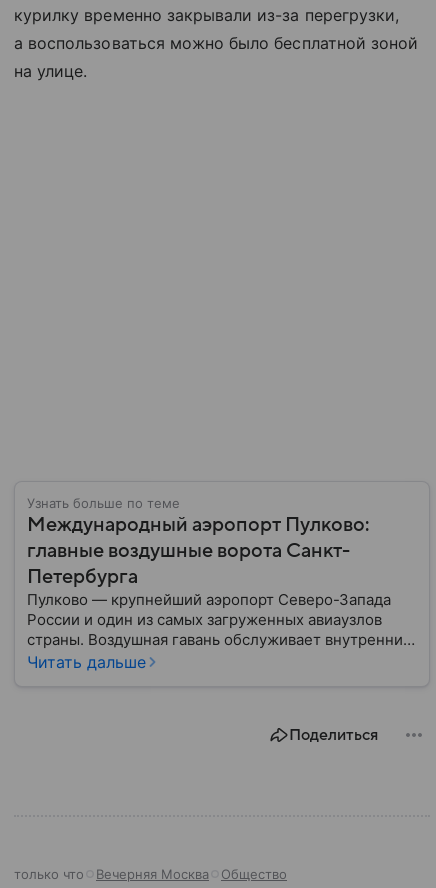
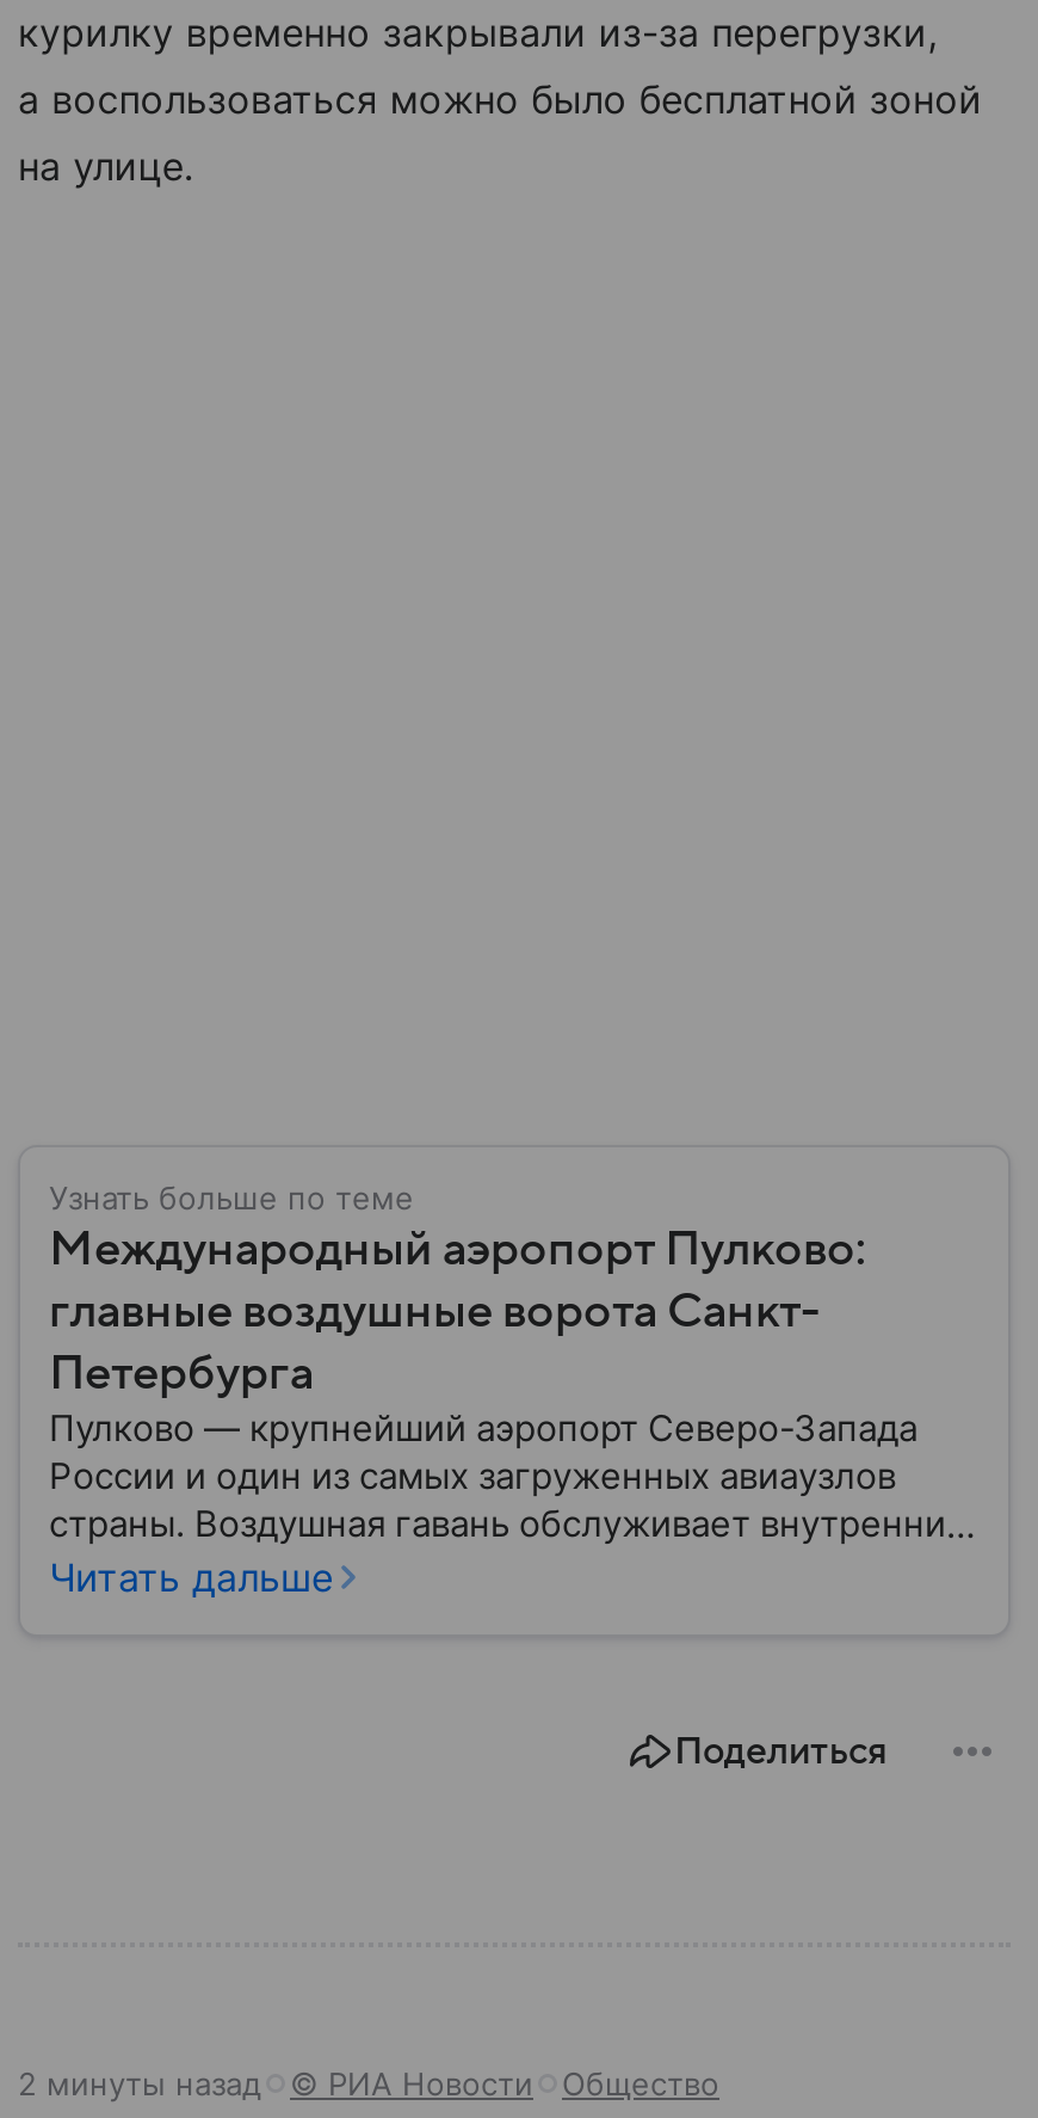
[14,866,209,882] только что | Вечерняя Москва -> [18,2066,533,2104] 2 минуты назад | © РИА Новости

